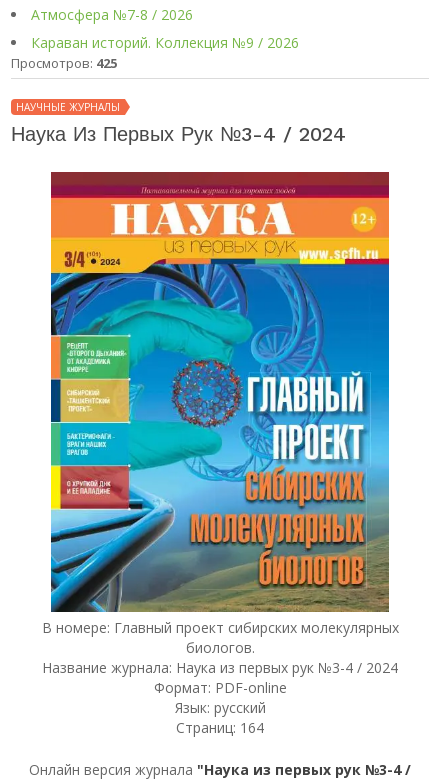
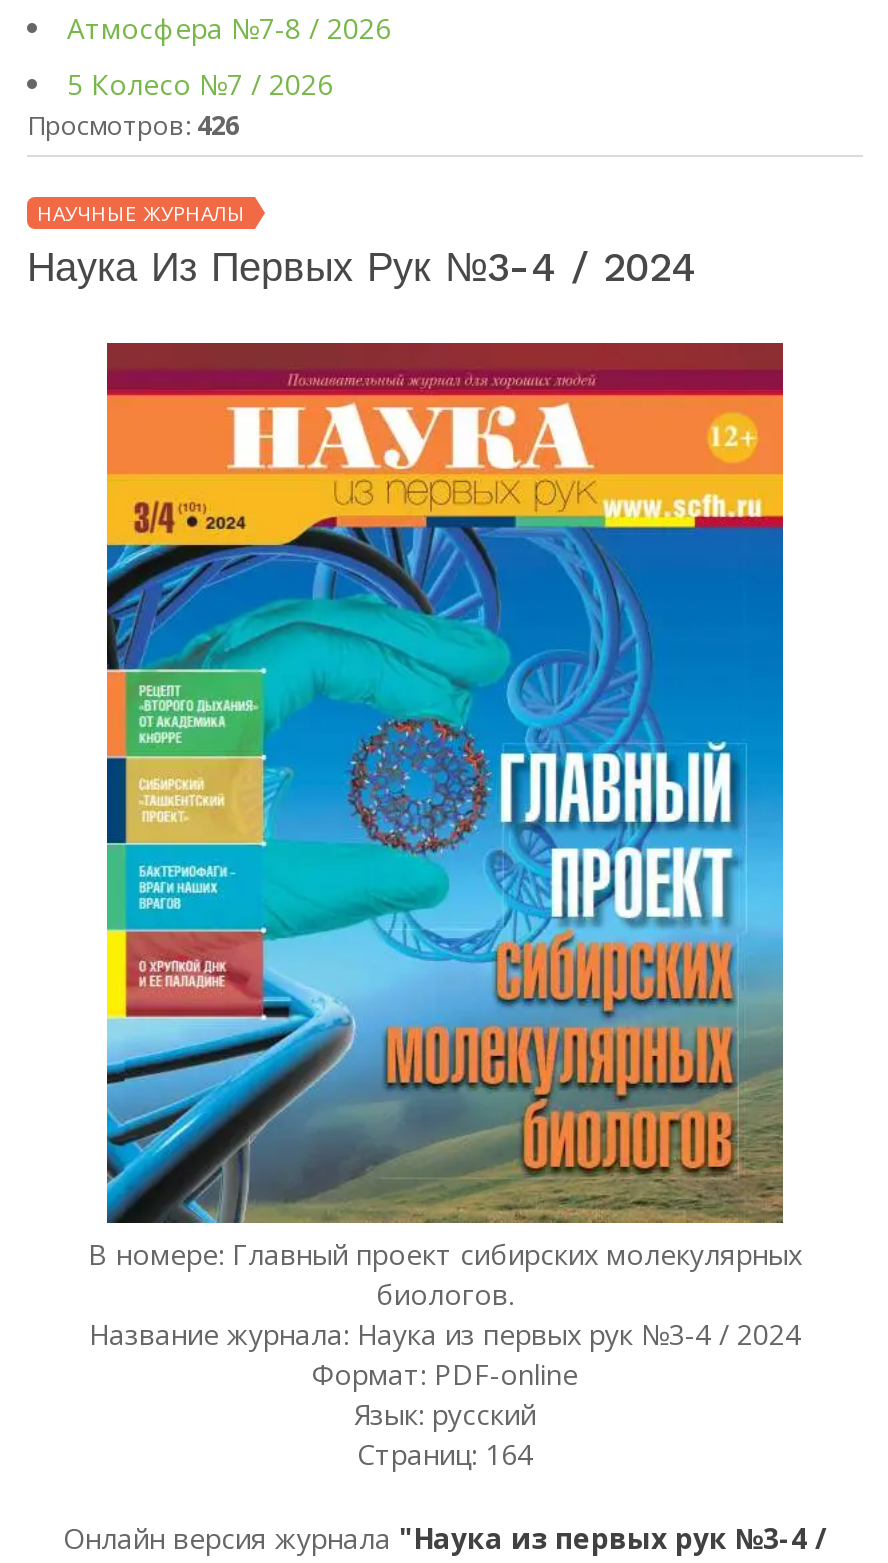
[11,33,299,72] Караван историй. Коллекция №9 / 2026 | Просмотров: 425 -> [27,65,333,143] 5 Колесо №7 / 2026 | Просмотров: 426

